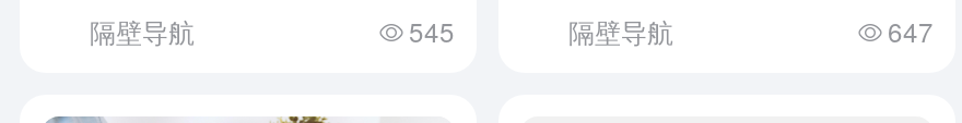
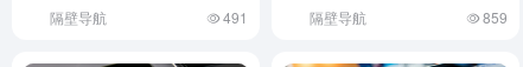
[409,12,455,49] 545 -> [223,7,248,27] 491
[888,12,934,49] 647 -> [483,7,508,27] 859

